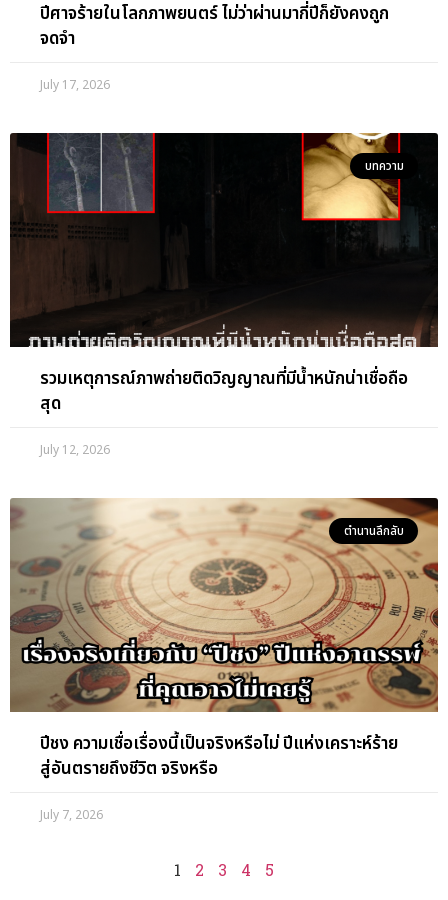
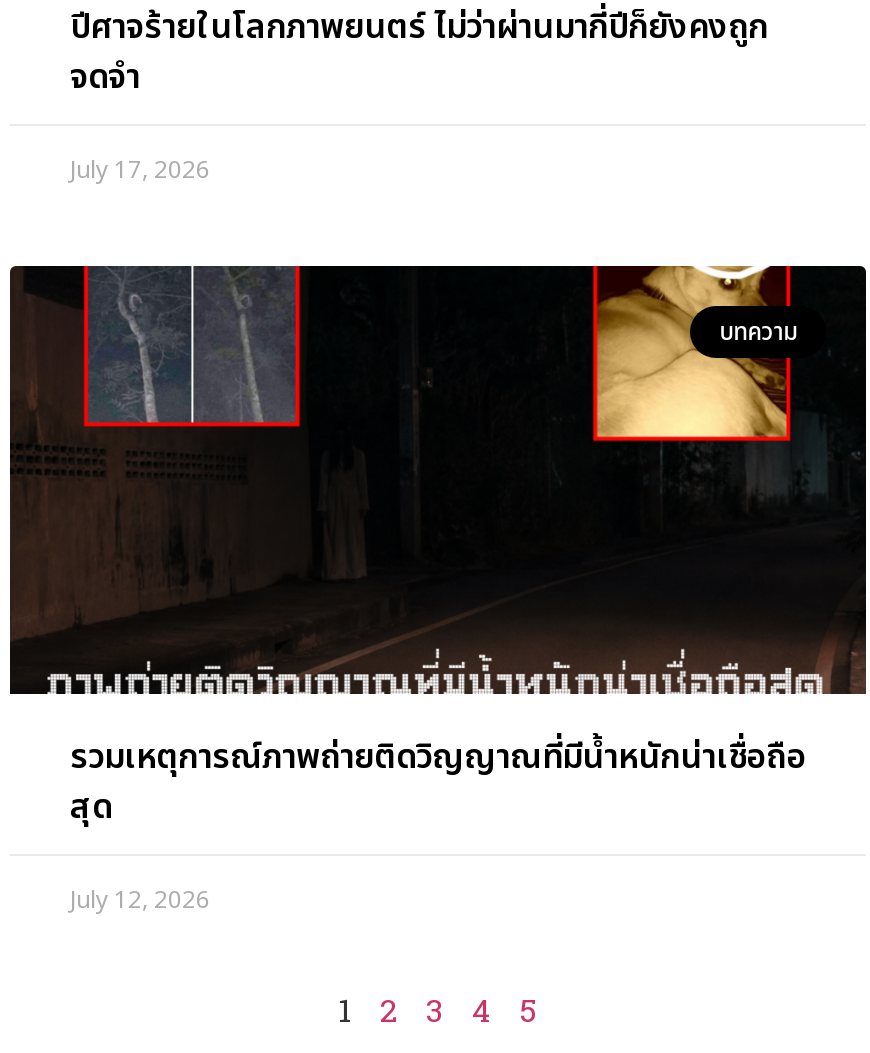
[9,497,439,713] [image] | ตำนานลึกลับ -> none
[40,731,398,824] ปีชง ความเชื่อเรื่องนี้เป็นจริงหรือไม่ ปีแห่งเคราะห์ร้าย | สู่อันตรายถึงชีวิต จริงหรือ | July 7, 2026 -> none

